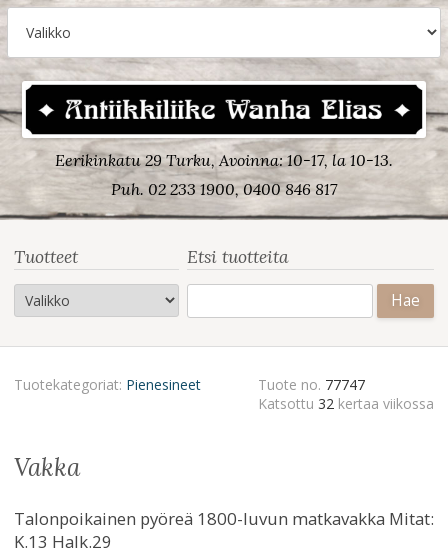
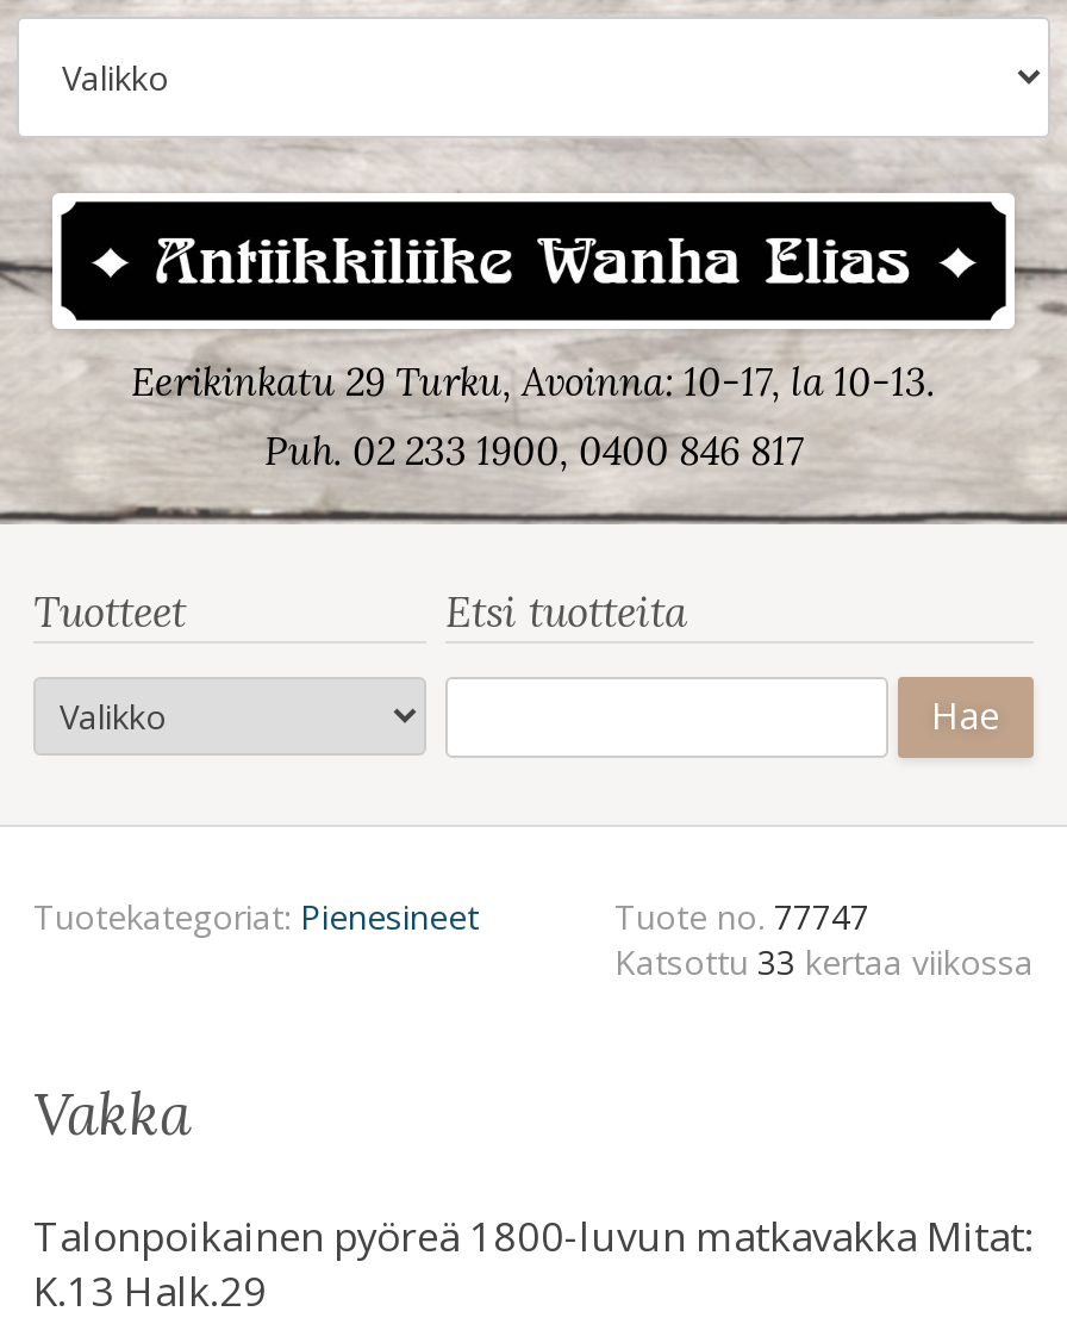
[258,394,434,413] Katsottu 32 kertaa viikossa -> [614,940,1034,986] Katsottu 33 kertaa viikossa

